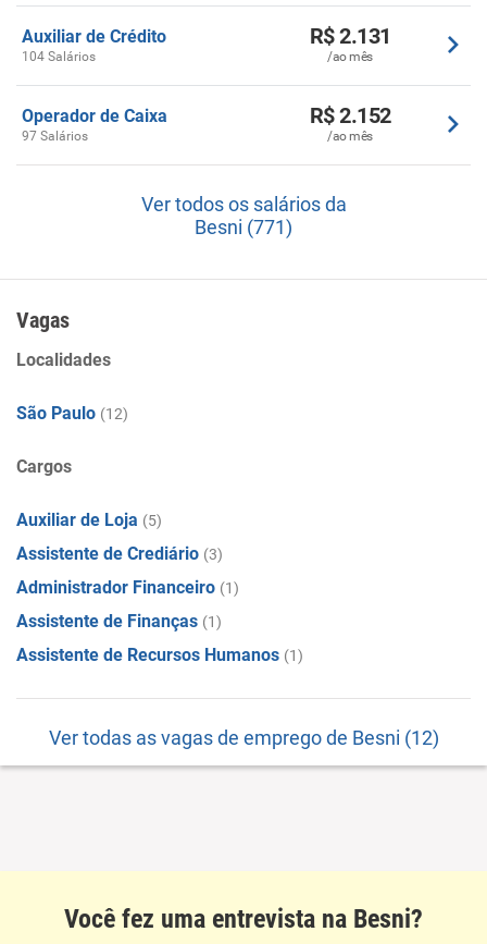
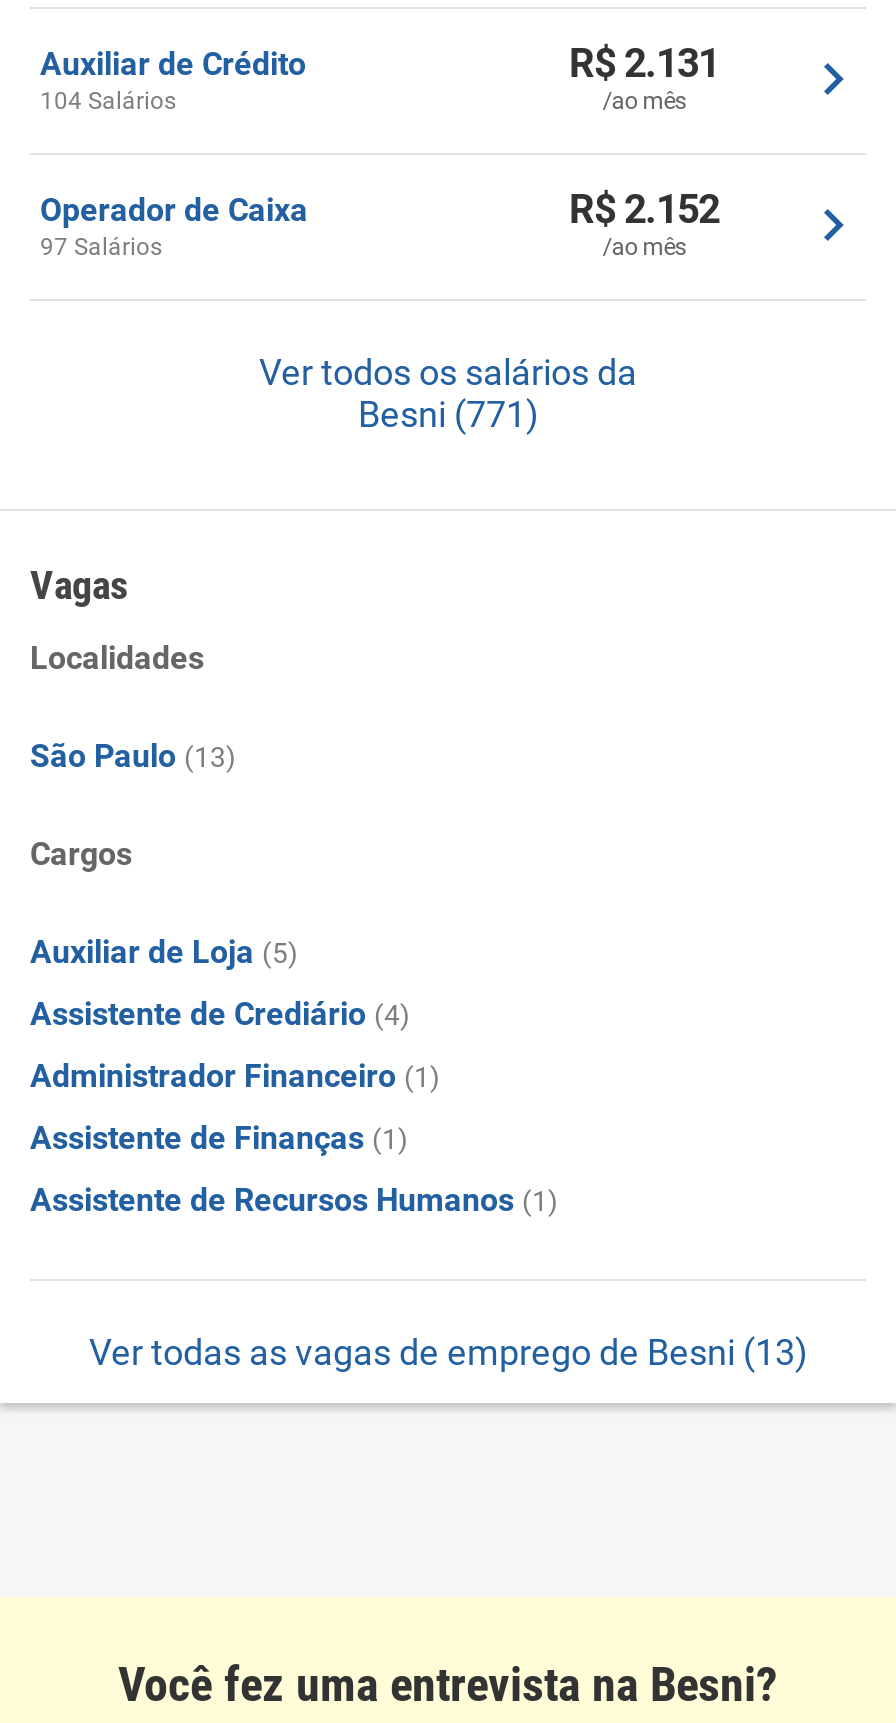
[16,403,128,424] São Paulo (12) -> [30,737,236,775] São Paulo (13)
[16,543,223,564] Assistente de Crediário (3) -> [30,995,410,1033] Assistente de Crediário (4)
[48,726,439,749] Ver todas as vagas de emprego de Besni (12) -> [89,1331,807,1373] Ver todas as vagas de emprego de Besni (13)

